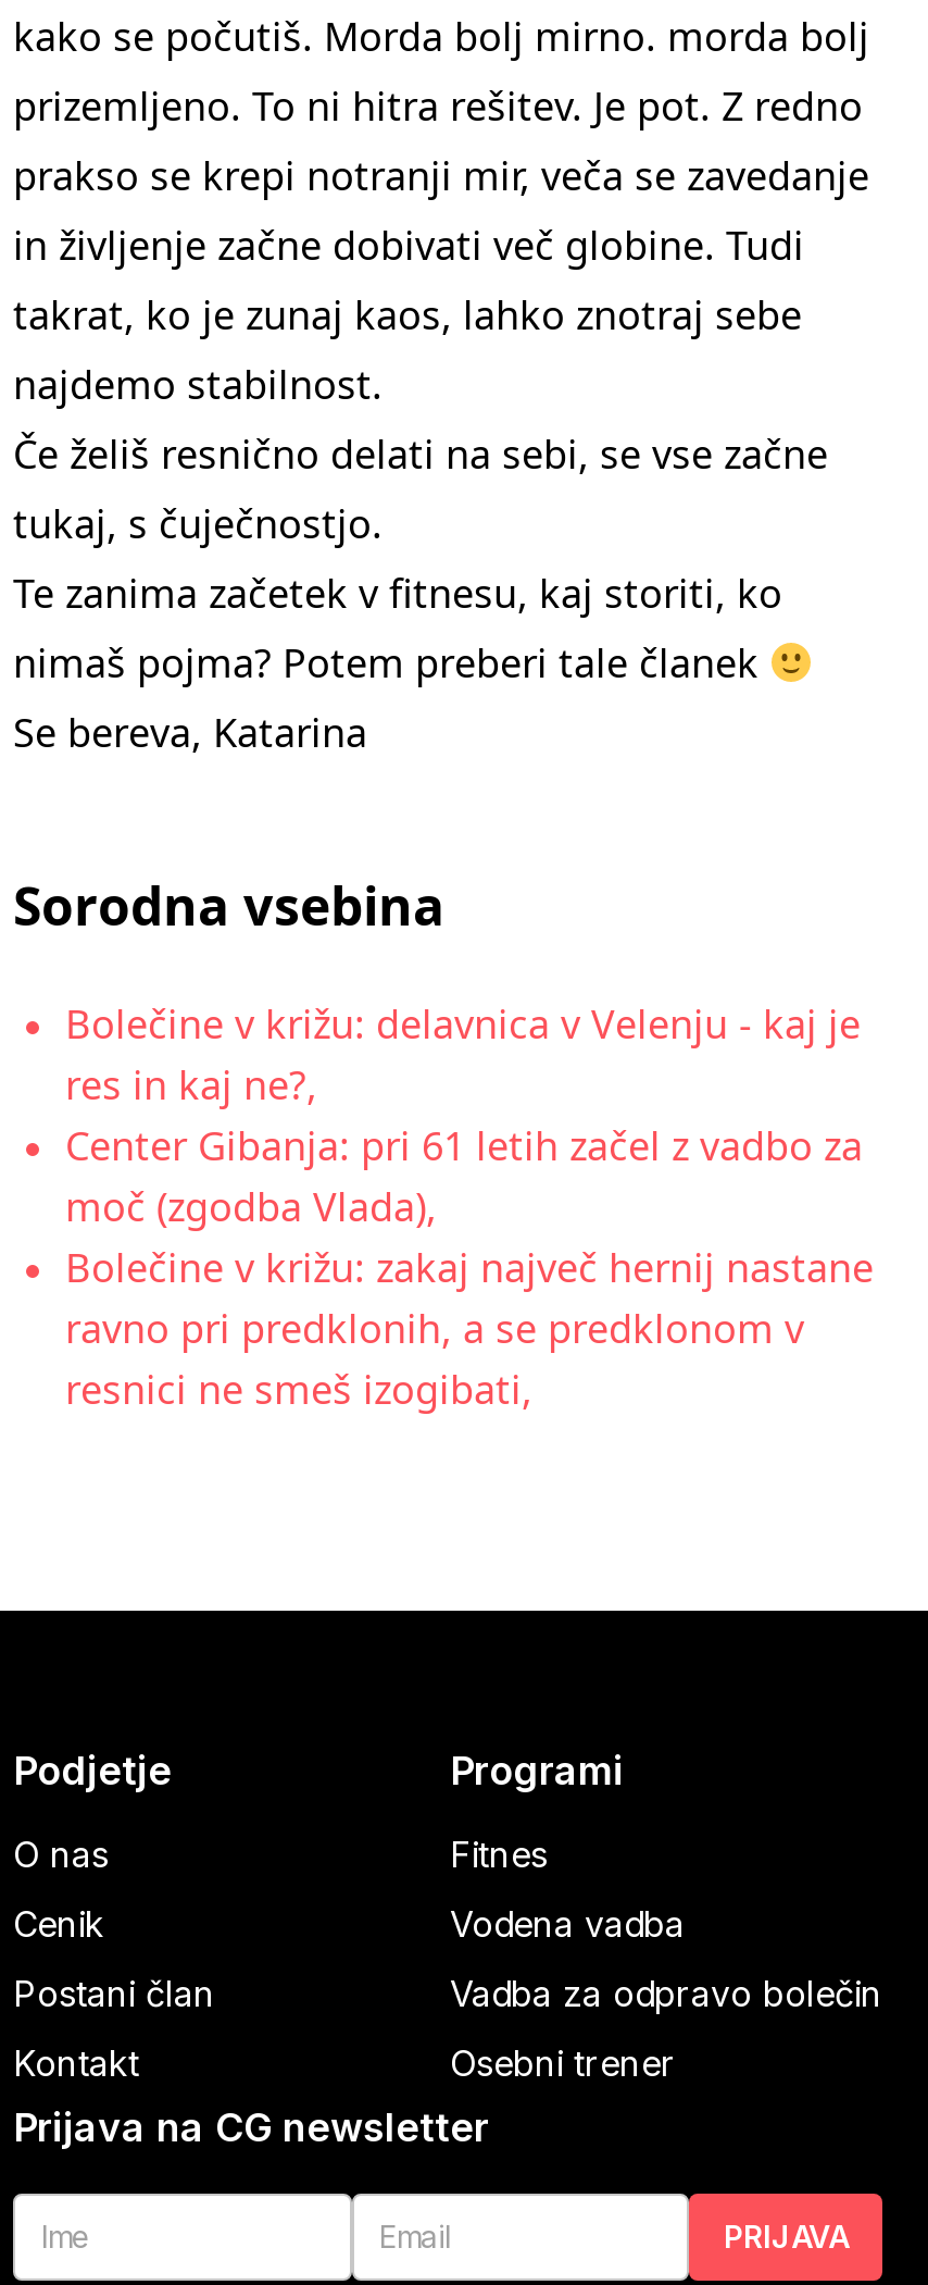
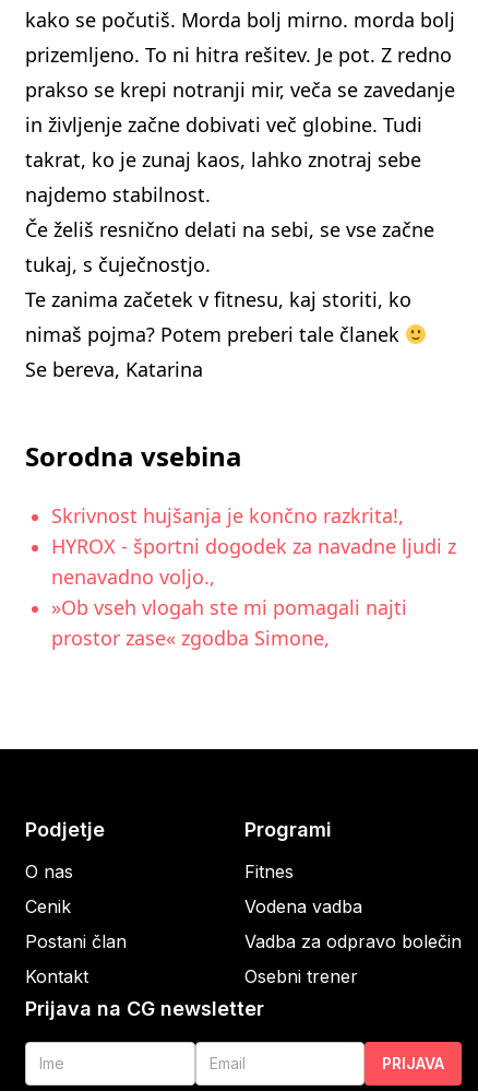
[65,998,874,1415] Bolečine v križu: delavnica v Velenju - kaj je | res in kaj ne?, | Center Gibanja: pri 61 letih začel z vadbo za | moč (zgodba Vlada), | Bolečine v križu: zakaj največ hernij nastane | ravno pri predklonih, a se predklonom v | resnici ne smeš izogibati, -> [51,503,456,651] Skrivnost hujšanja je končno razkrita!, | HYROX - športni dogodek za navadne ljudi z | nenavadno voljo., | »Ob vseh vlogah ste mi pomagali najti | prostor zase« zgodba Simone,

